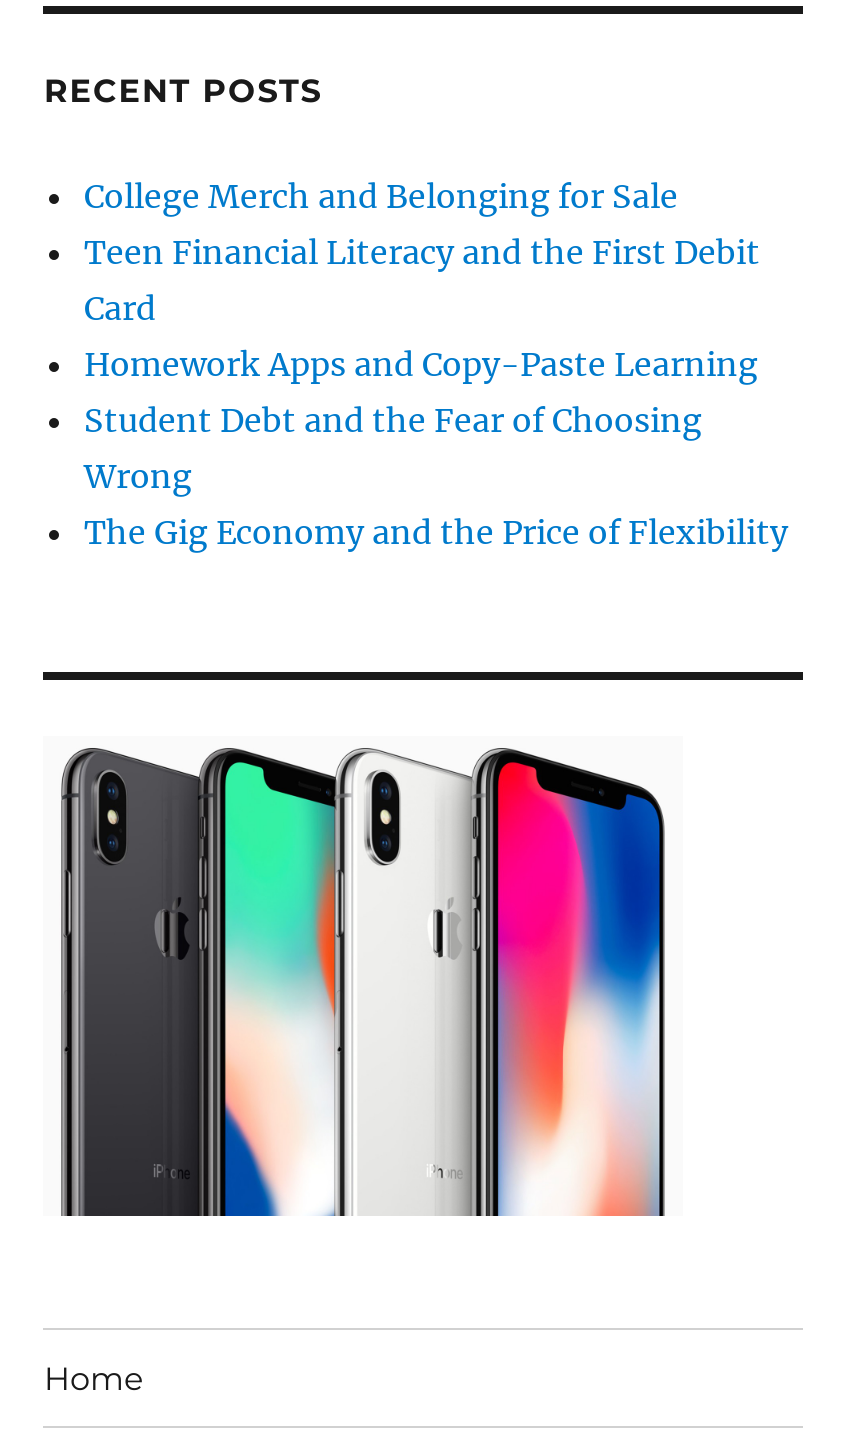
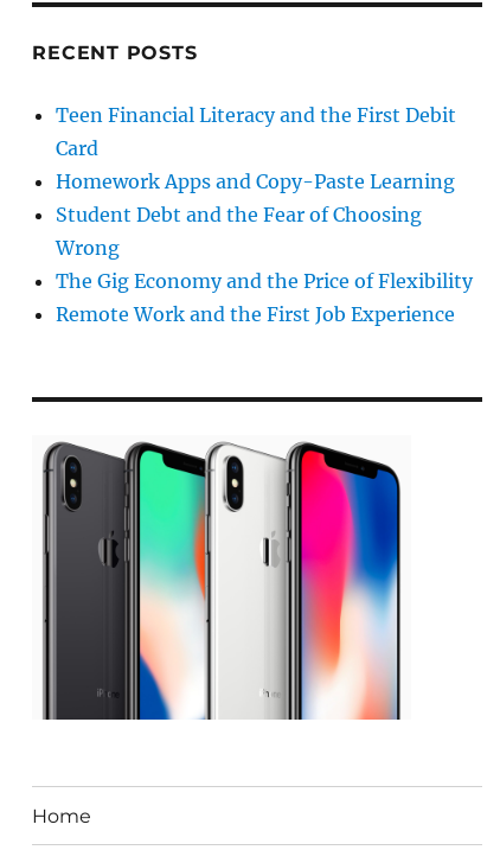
[84,176,678,216] College Merch and Belonging for Sale -> none
moved [84,232,788,552] -> [56,103,473,293]: Teen Financial Literacy and the First Debit | Card | Homework Apps and Copy-Paste Learning | Student Debt and the Fear of Choosing | Wrong | The Gig Economy and the Price of Flexibility
none -> [56,302,456,326] Remote Work and the First Job Experience

